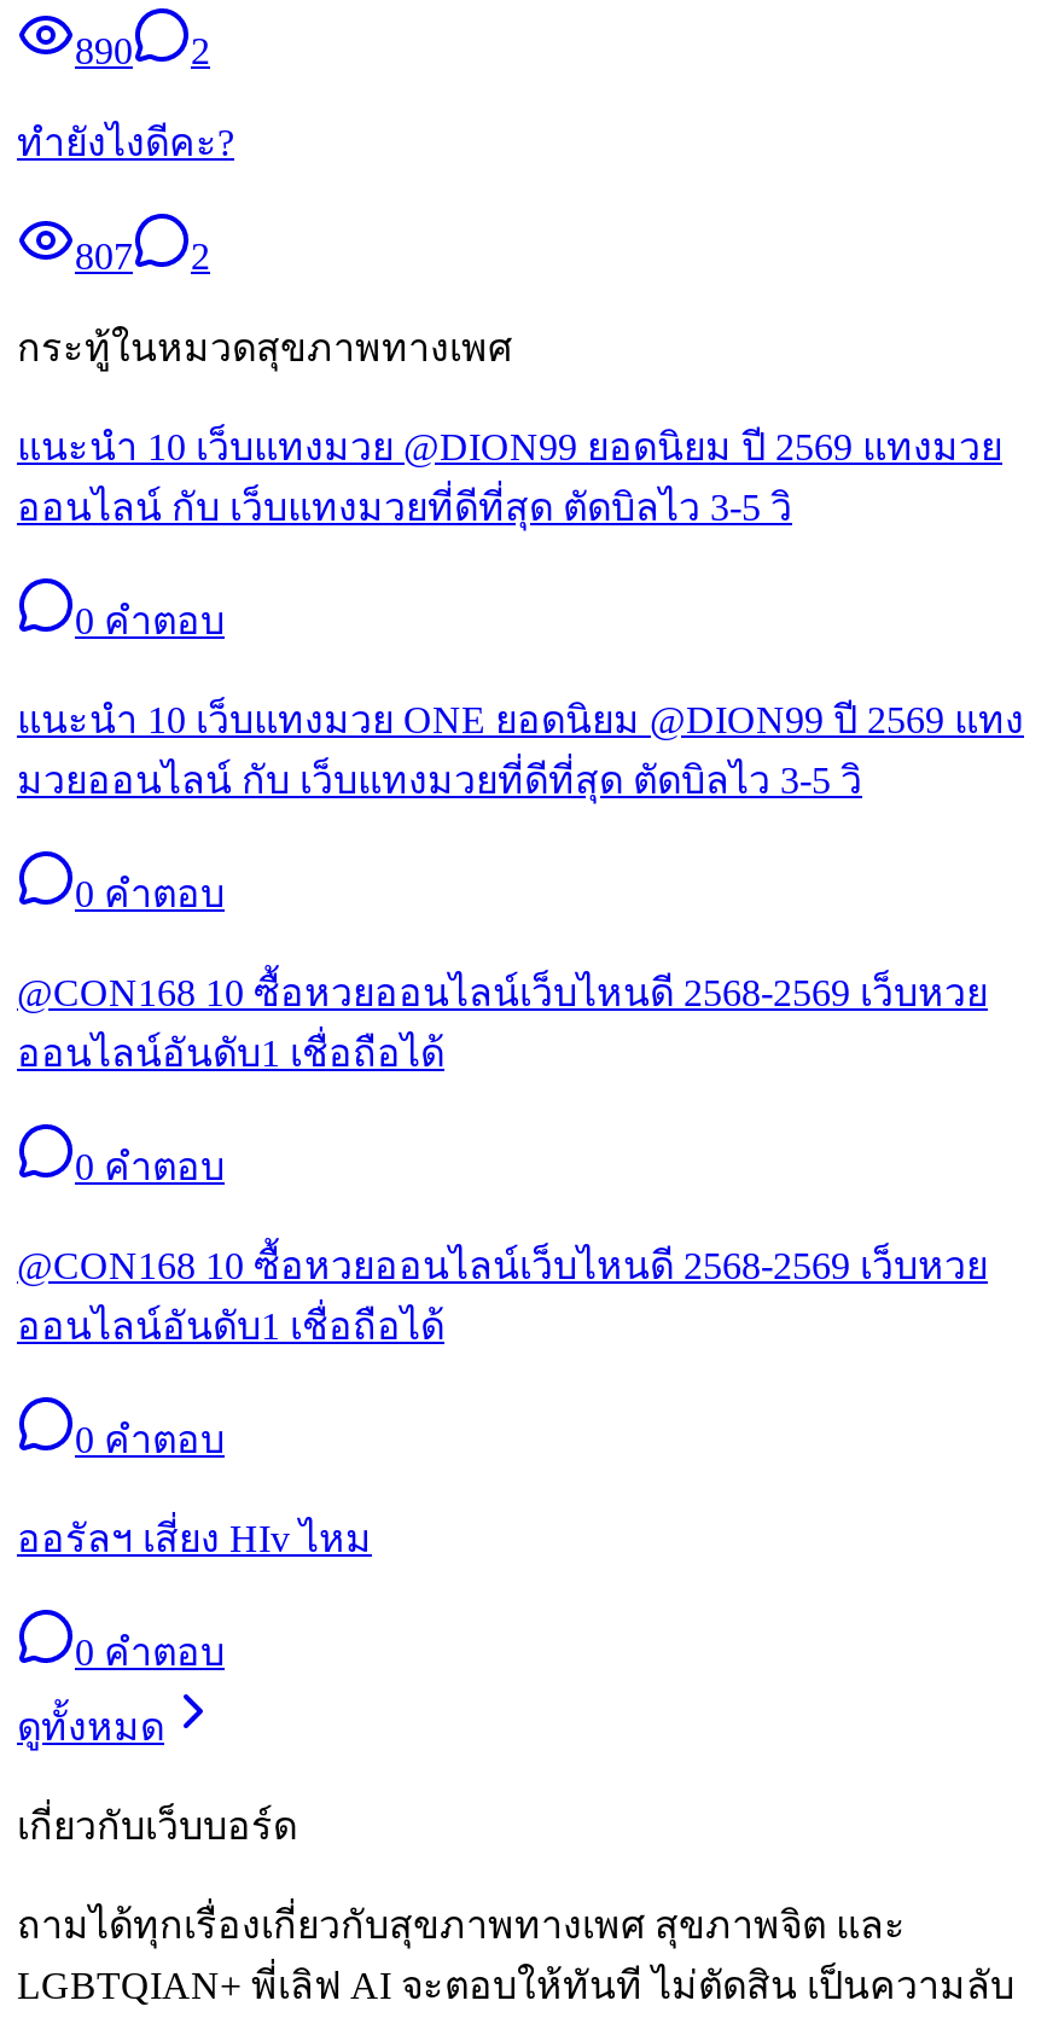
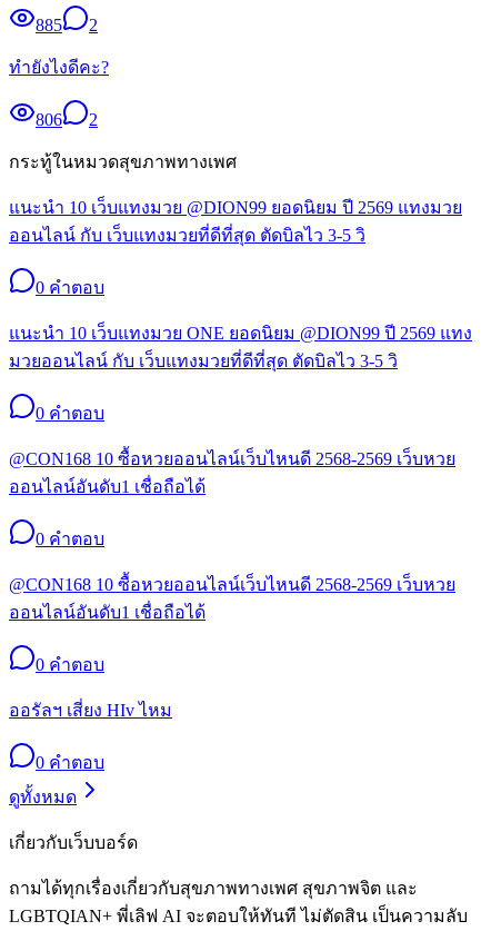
[75,30,210,71] 890 2 -> [36,16,98,35] 885 2
[75,236,210,277] 807 2 -> [36,110,98,129] 806 2

